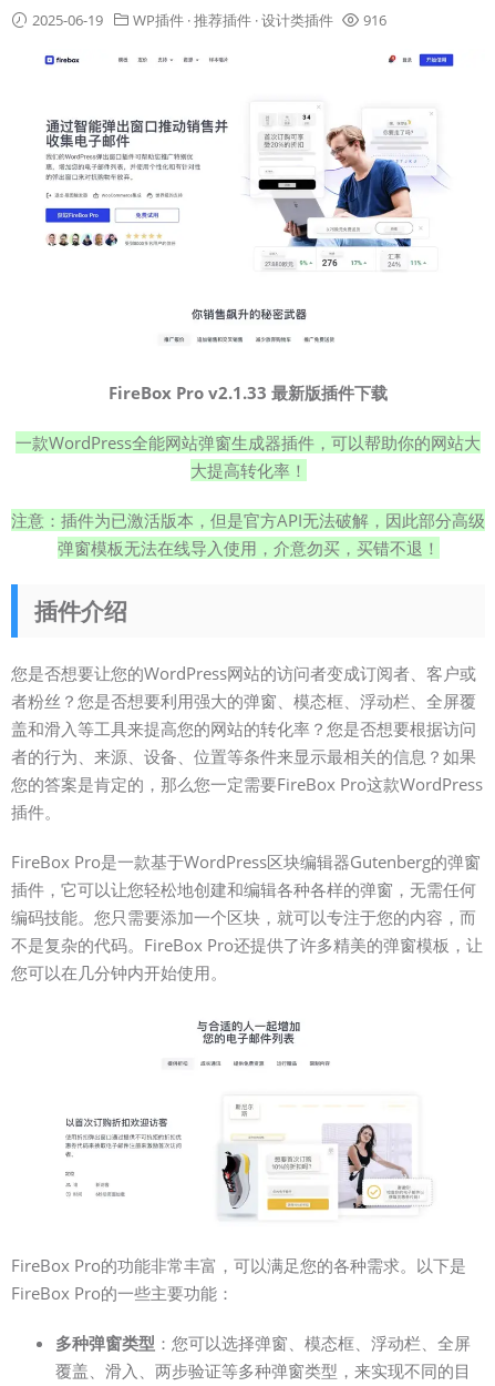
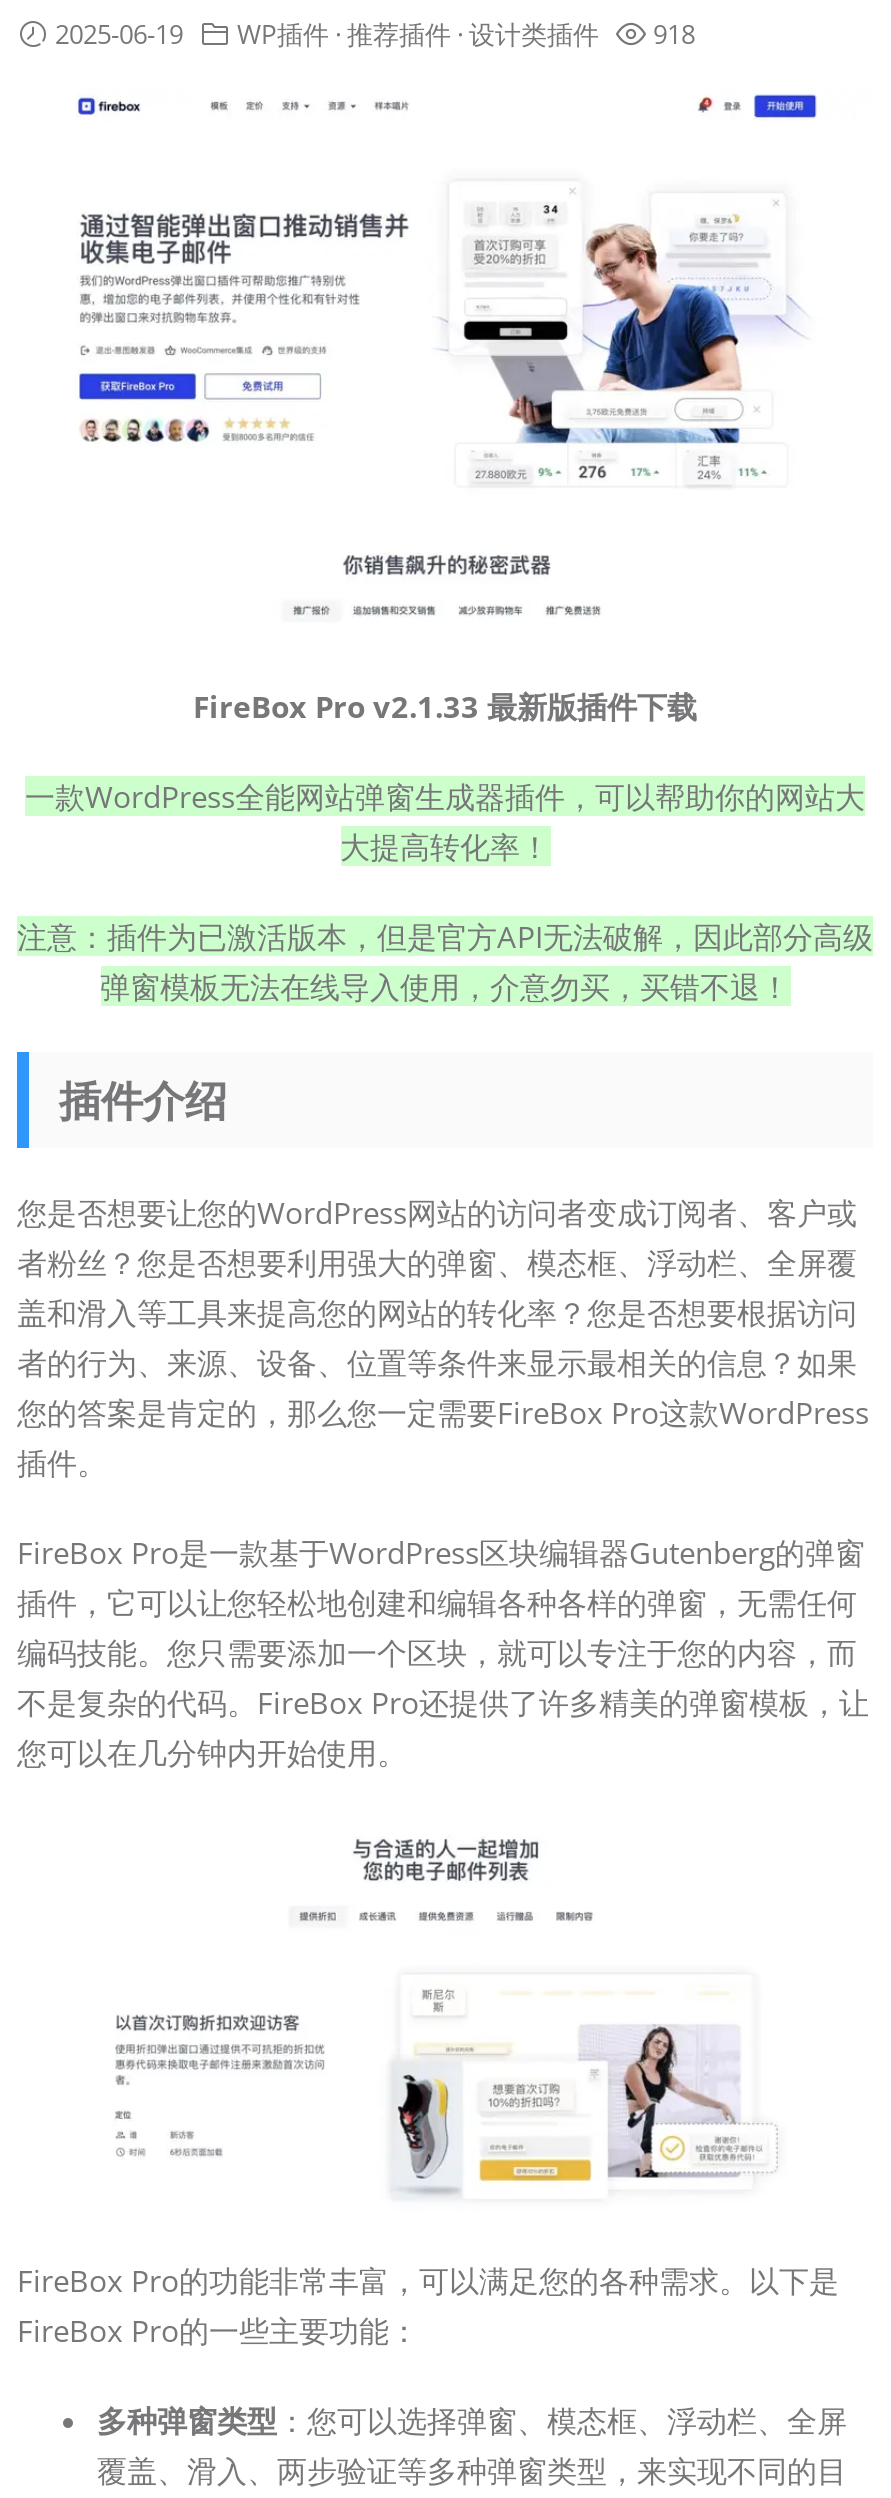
[29,10,386,30] 2025-06-19 WP插件·推荐插件·设计类插件 916 -> [49,16,695,52] 2025-06-19 WP插件·推荐插件·设计类插件 918

